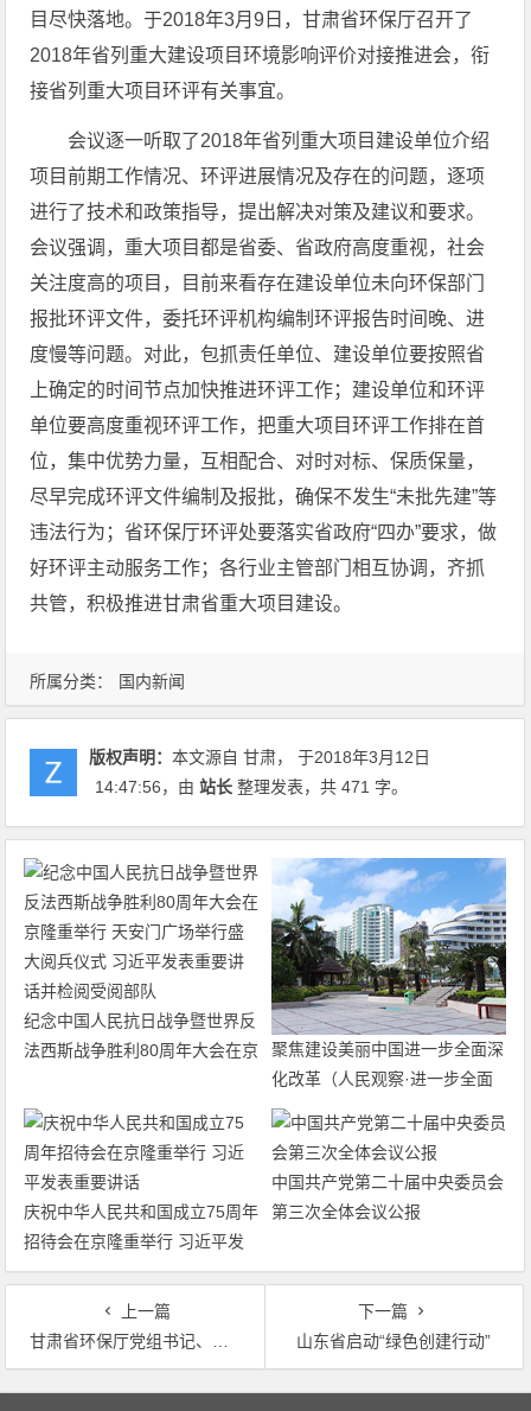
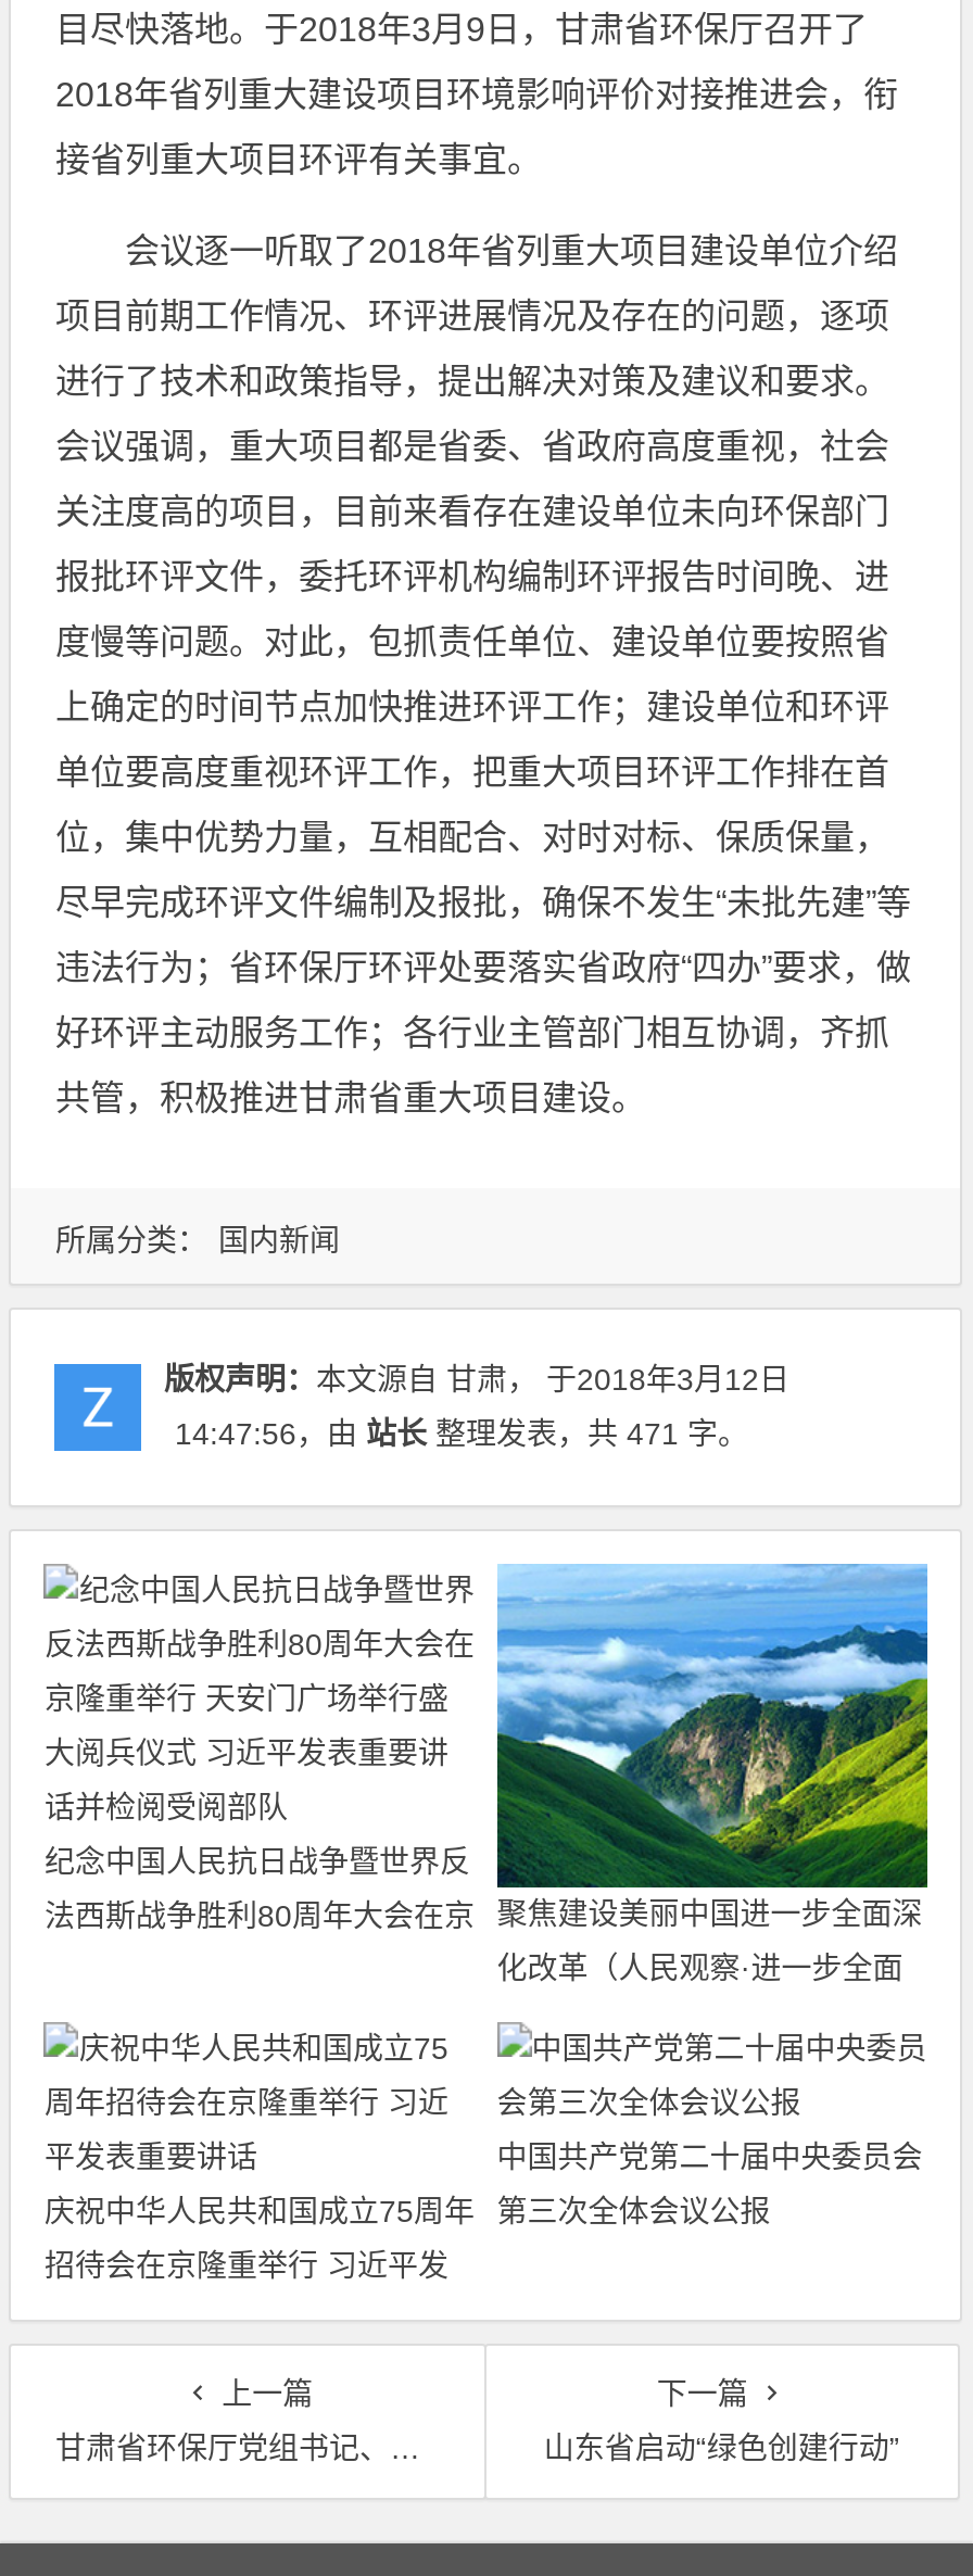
[270,859,507,1036] [image] -> [495,1564,930,1890] [image]

